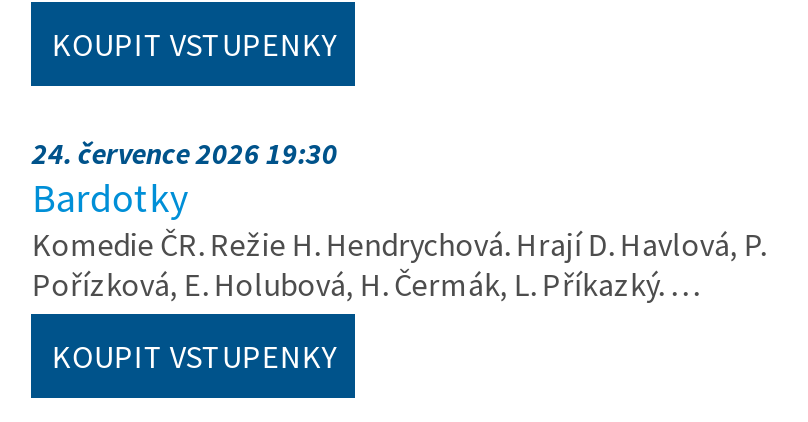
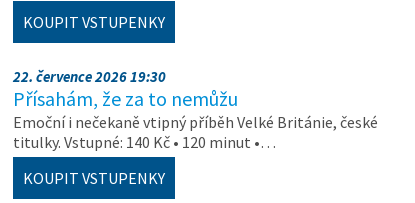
[32,134,766,304] 24. července 2026 19:30 | Bardotky | Komedie ČR. Režie H. Hendrychová. Hrají D. Havlová, P. | Pořízková, E. Holubová, H. Čermák, L. Příkazký. … -> [13,67,378,152] 22. července 2026 19:30 | Přísahám, že za to nemůžu | Emoční i nečekaně vtipný příběh Velké Británie, české | titulky. Vstupné: 140 Kč • 120 minut •…

